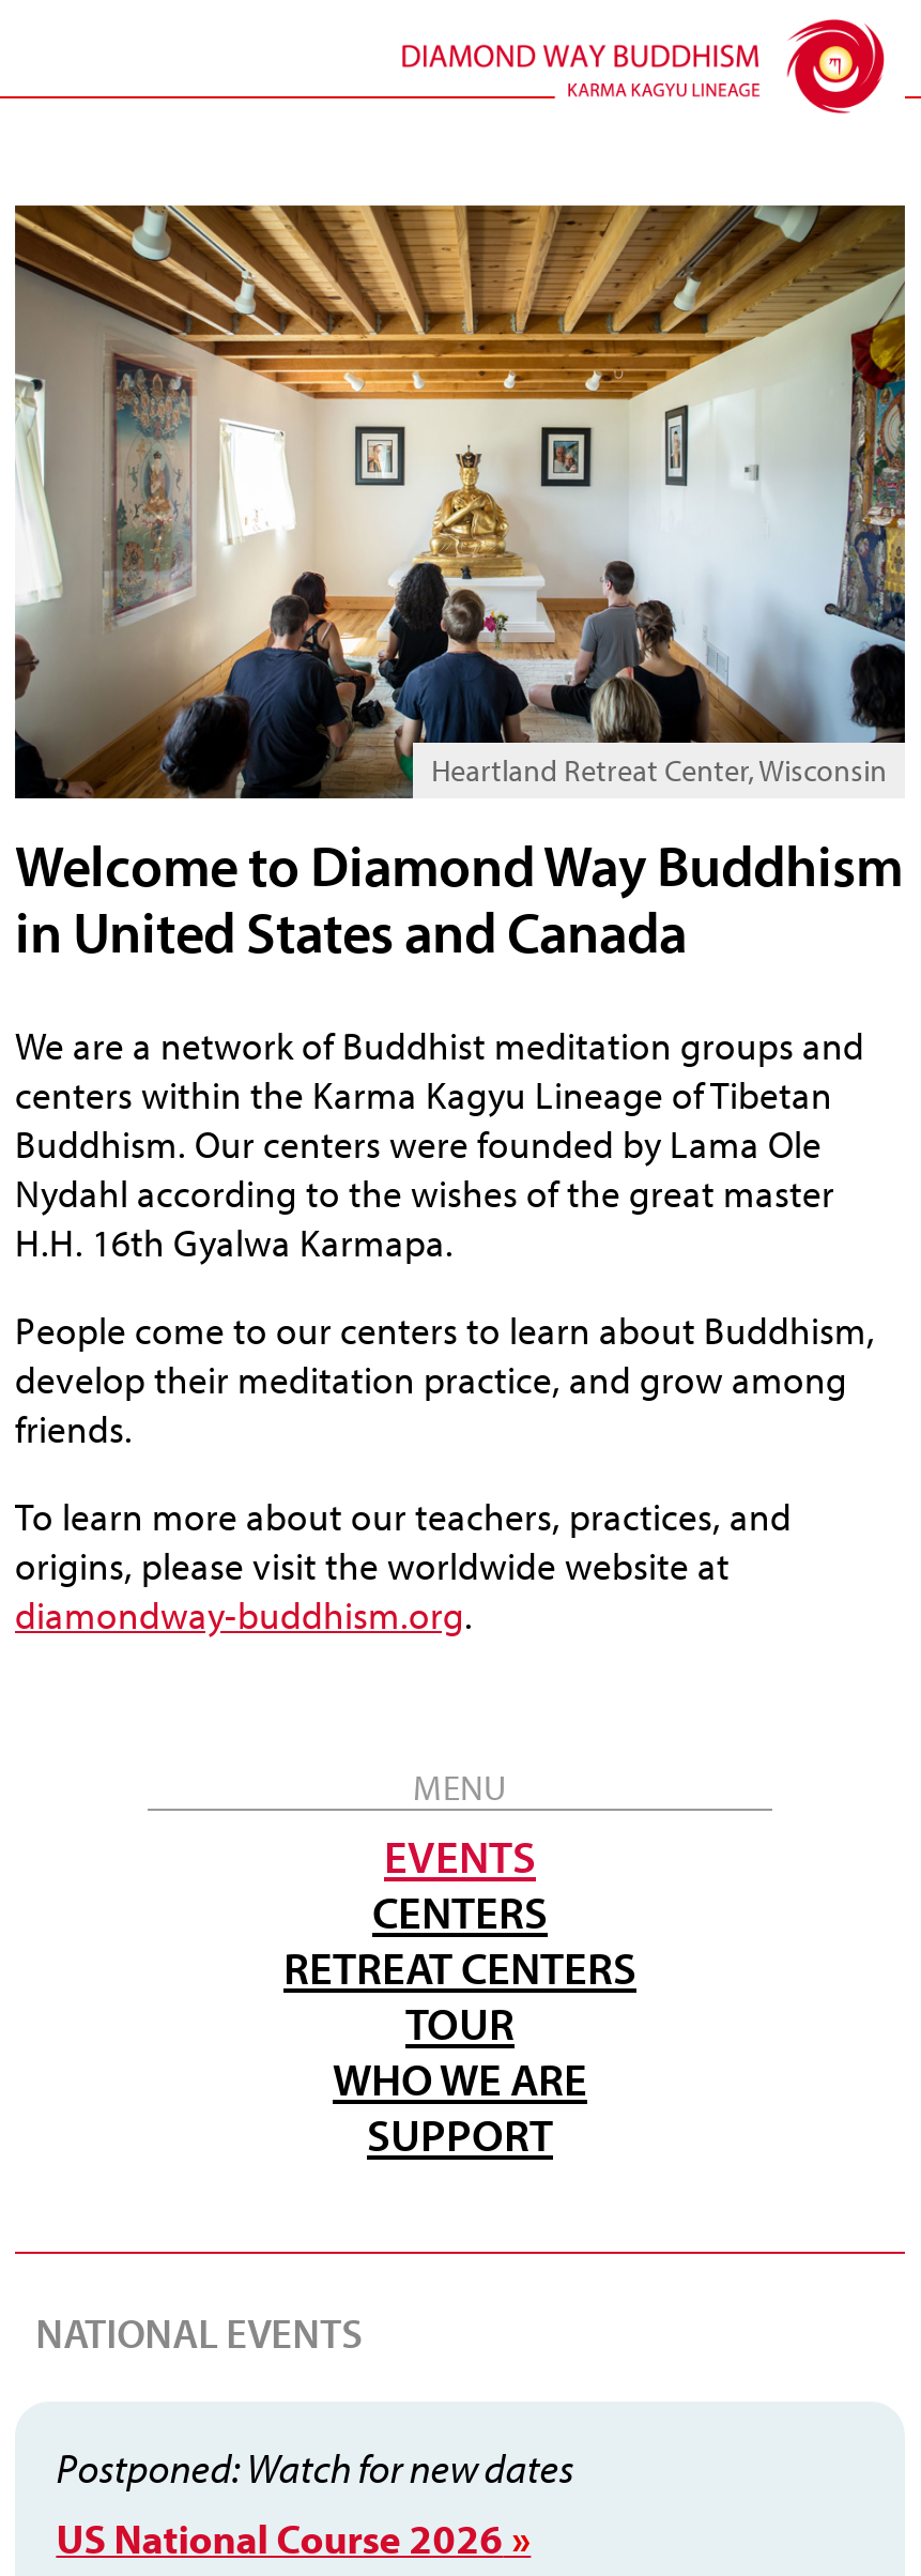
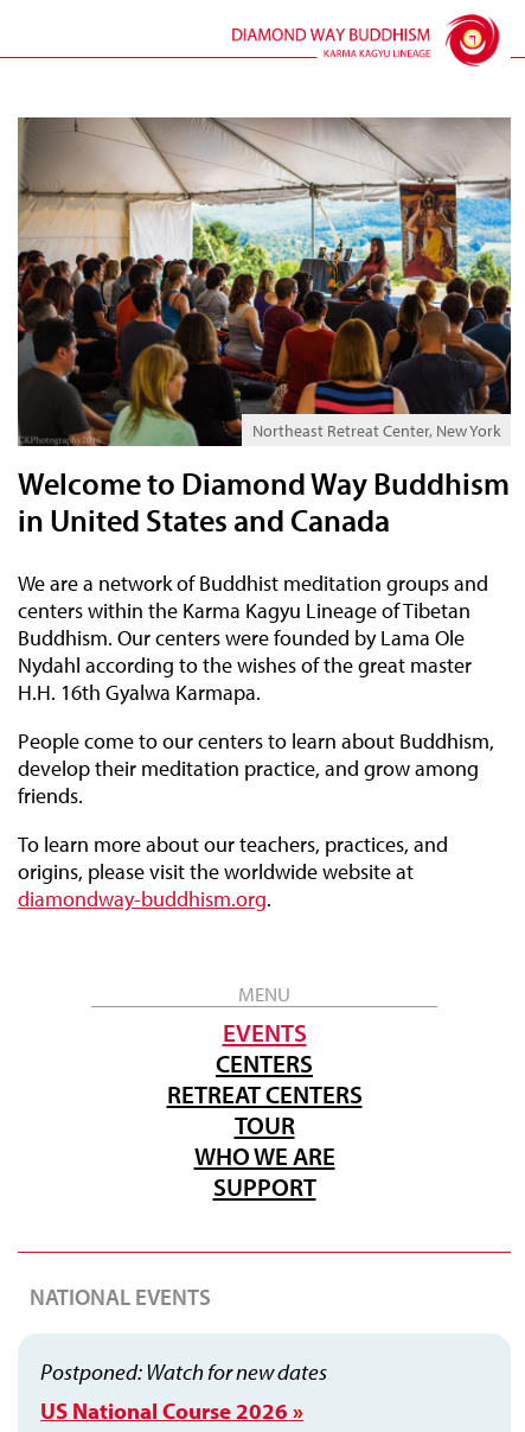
[13,203,907,801] [image] | Heartland Retreat Center, Wisconsin -> [17,116,512,447] [image] | Northeast Retreat Center, New York

